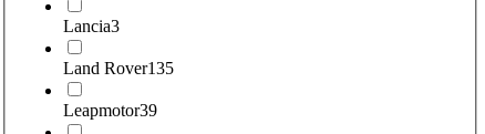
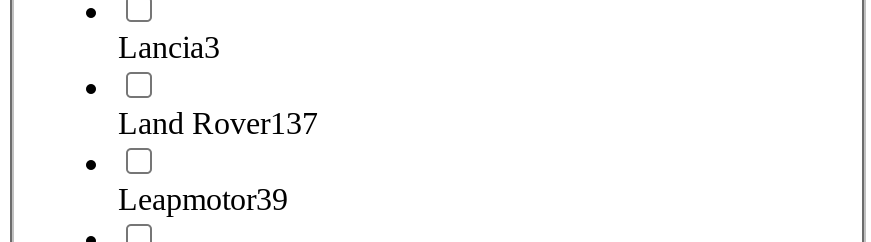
[63,58,174,77] Land Rover135 -> [118,105,318,139] Land Rover137

